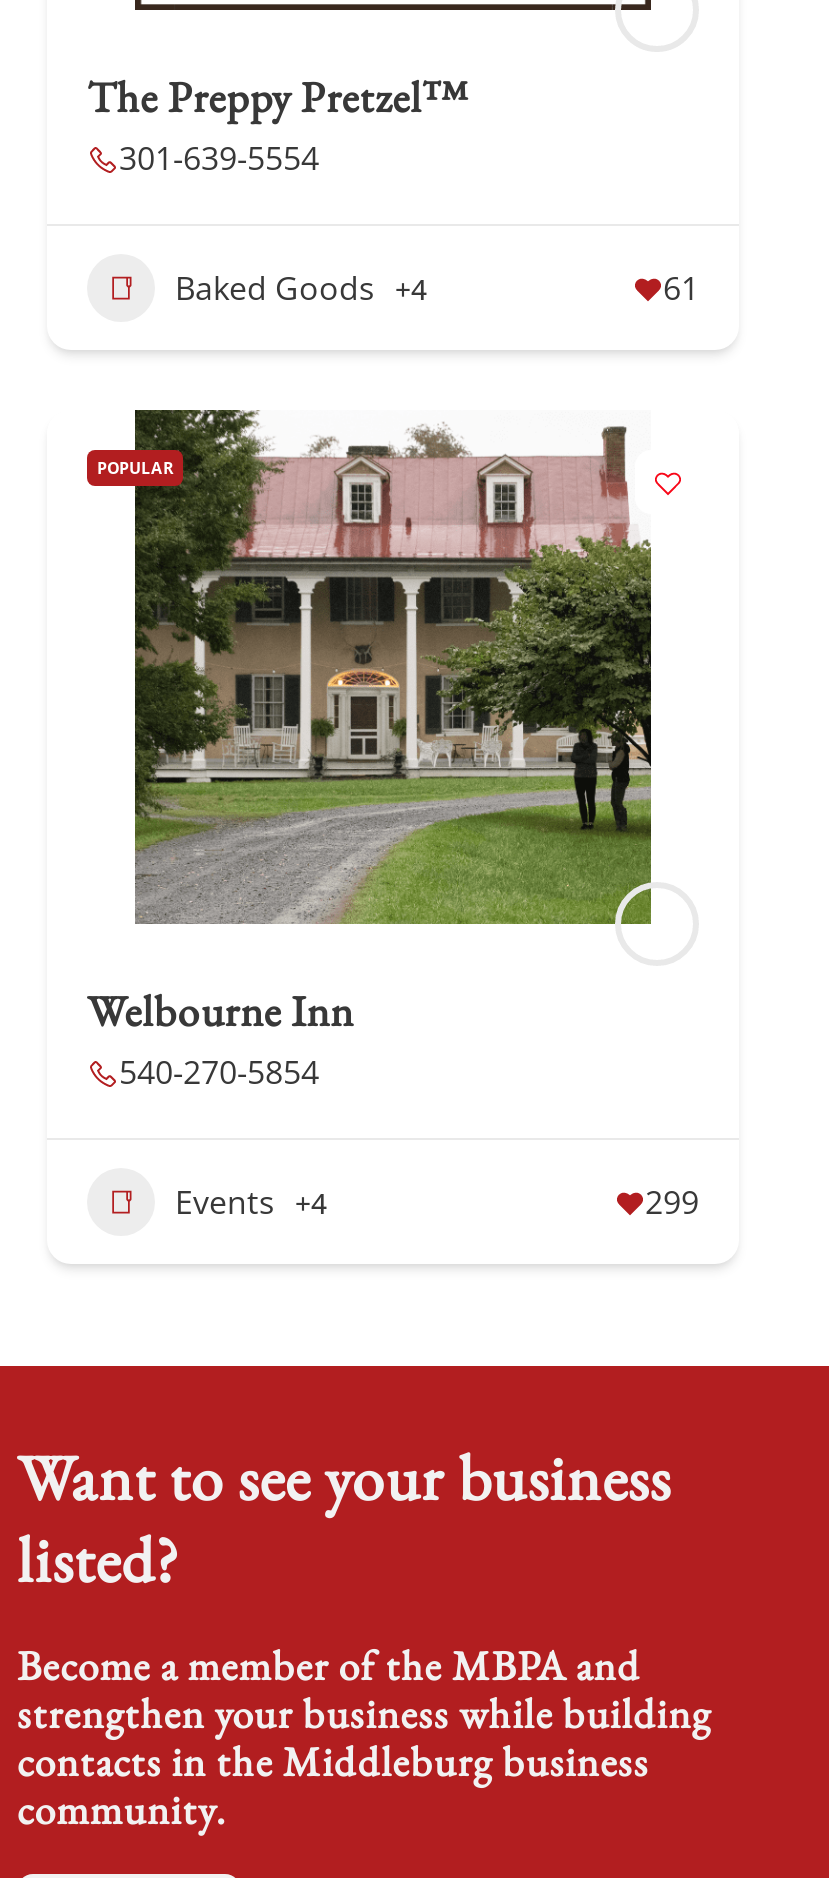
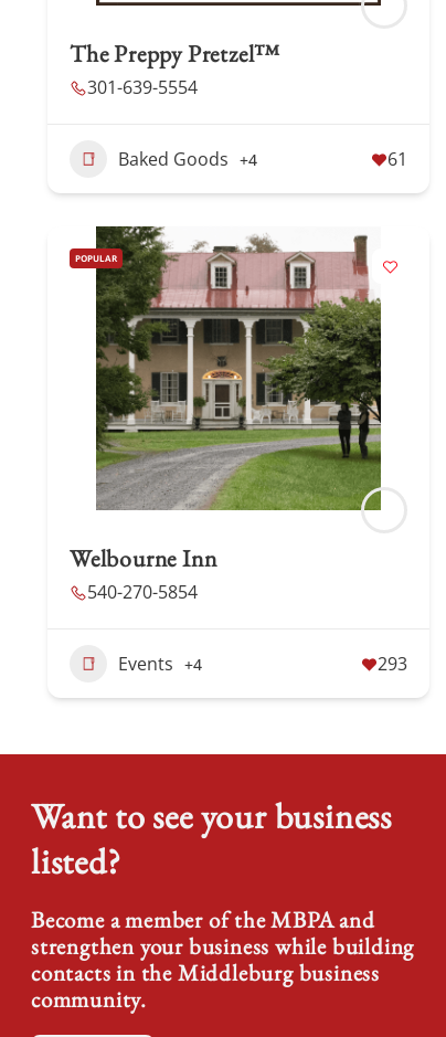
[645,1181,699,1225] 299 -> [378,652,407,676] 293

